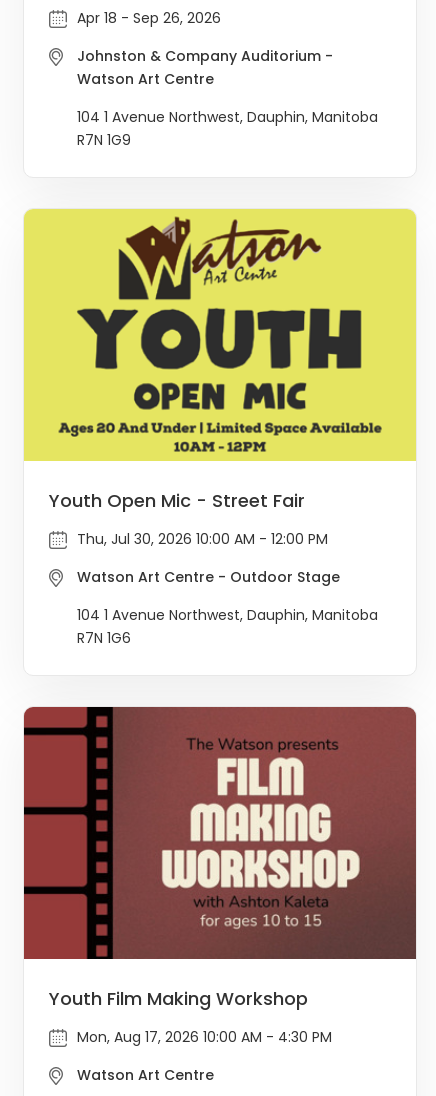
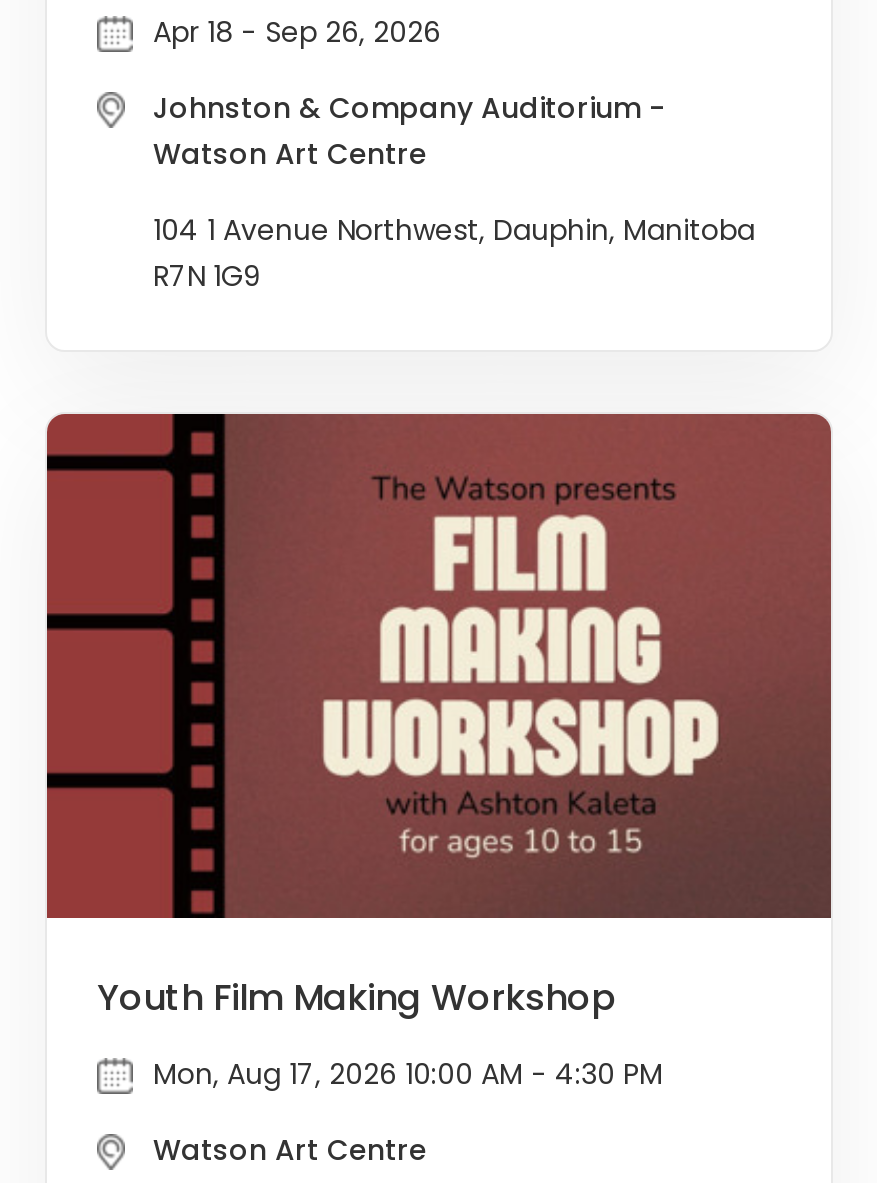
[23,208,417,648] [image] | Youth Open Mic - Street Fair | Thu, Jul 30, 2026 10:00 AM - 12:00 PM | Watson Art Centre - Outdoor Stage | 104 1 Avenue Northwest, Dauphin, Manitoba | R7N 1G6 -> none

